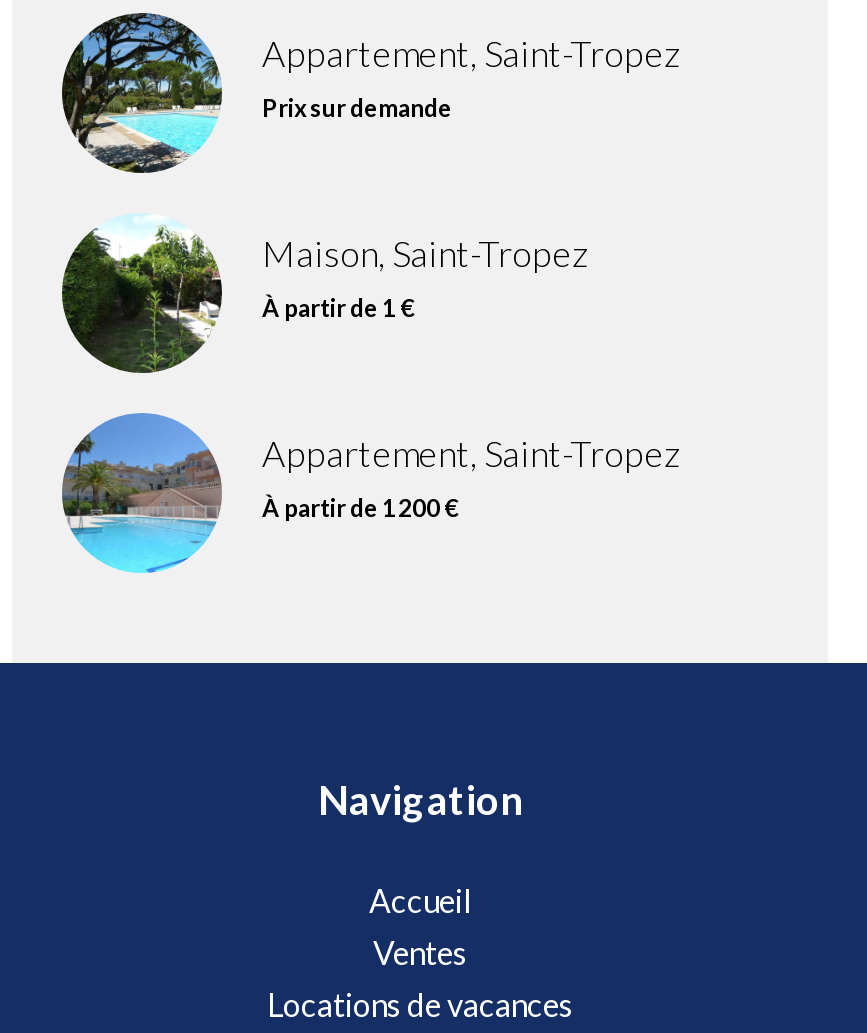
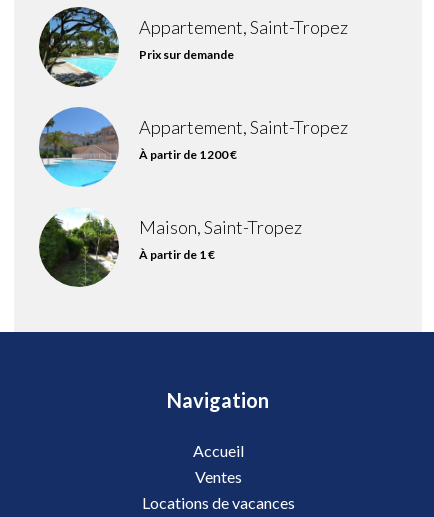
moved [64,215,588,371] -> [39,209,302,288]: [image] | Maison, Saint-Tropez | À partir de 1 €
moved [58,413,680,575] -> [37,107,348,188]: [image] | Appartement, Saint-Tropez | À partir de 1 200 €

